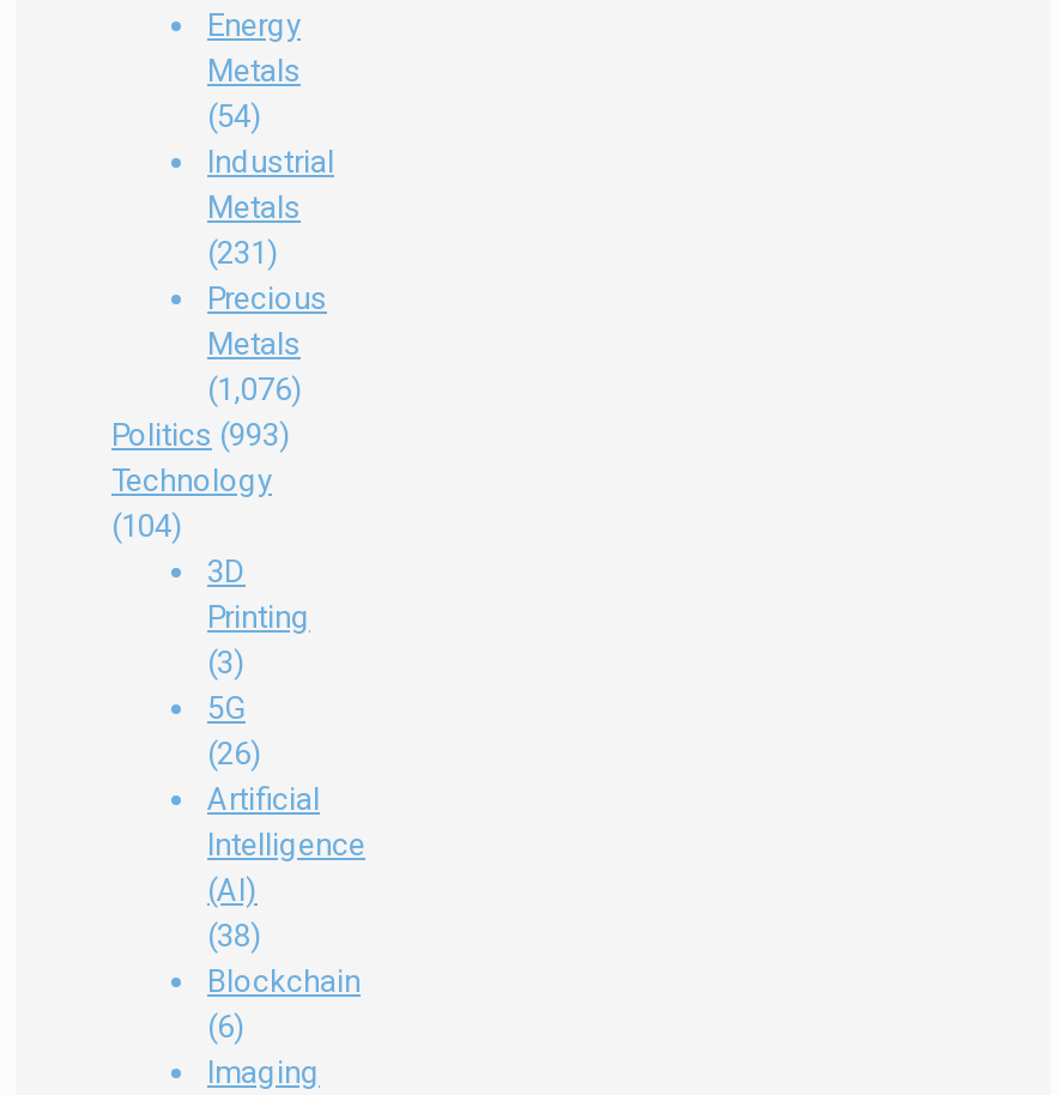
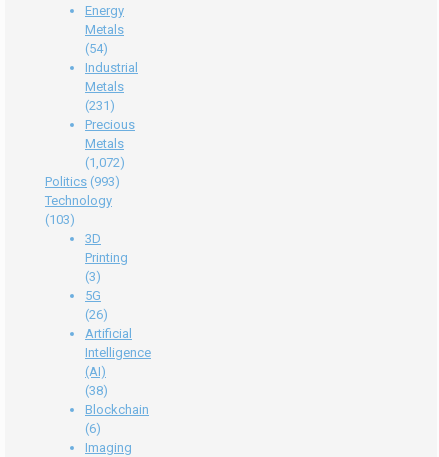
[207,370,303,406] (1,076) -> [85,155,125,170] (1,072)
[111,507,183,543] (104) -> [45,212,75,227] (103)

